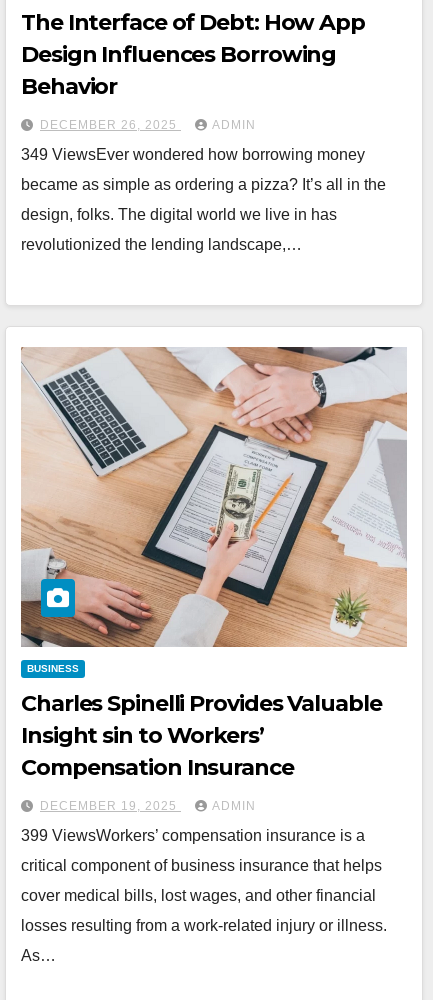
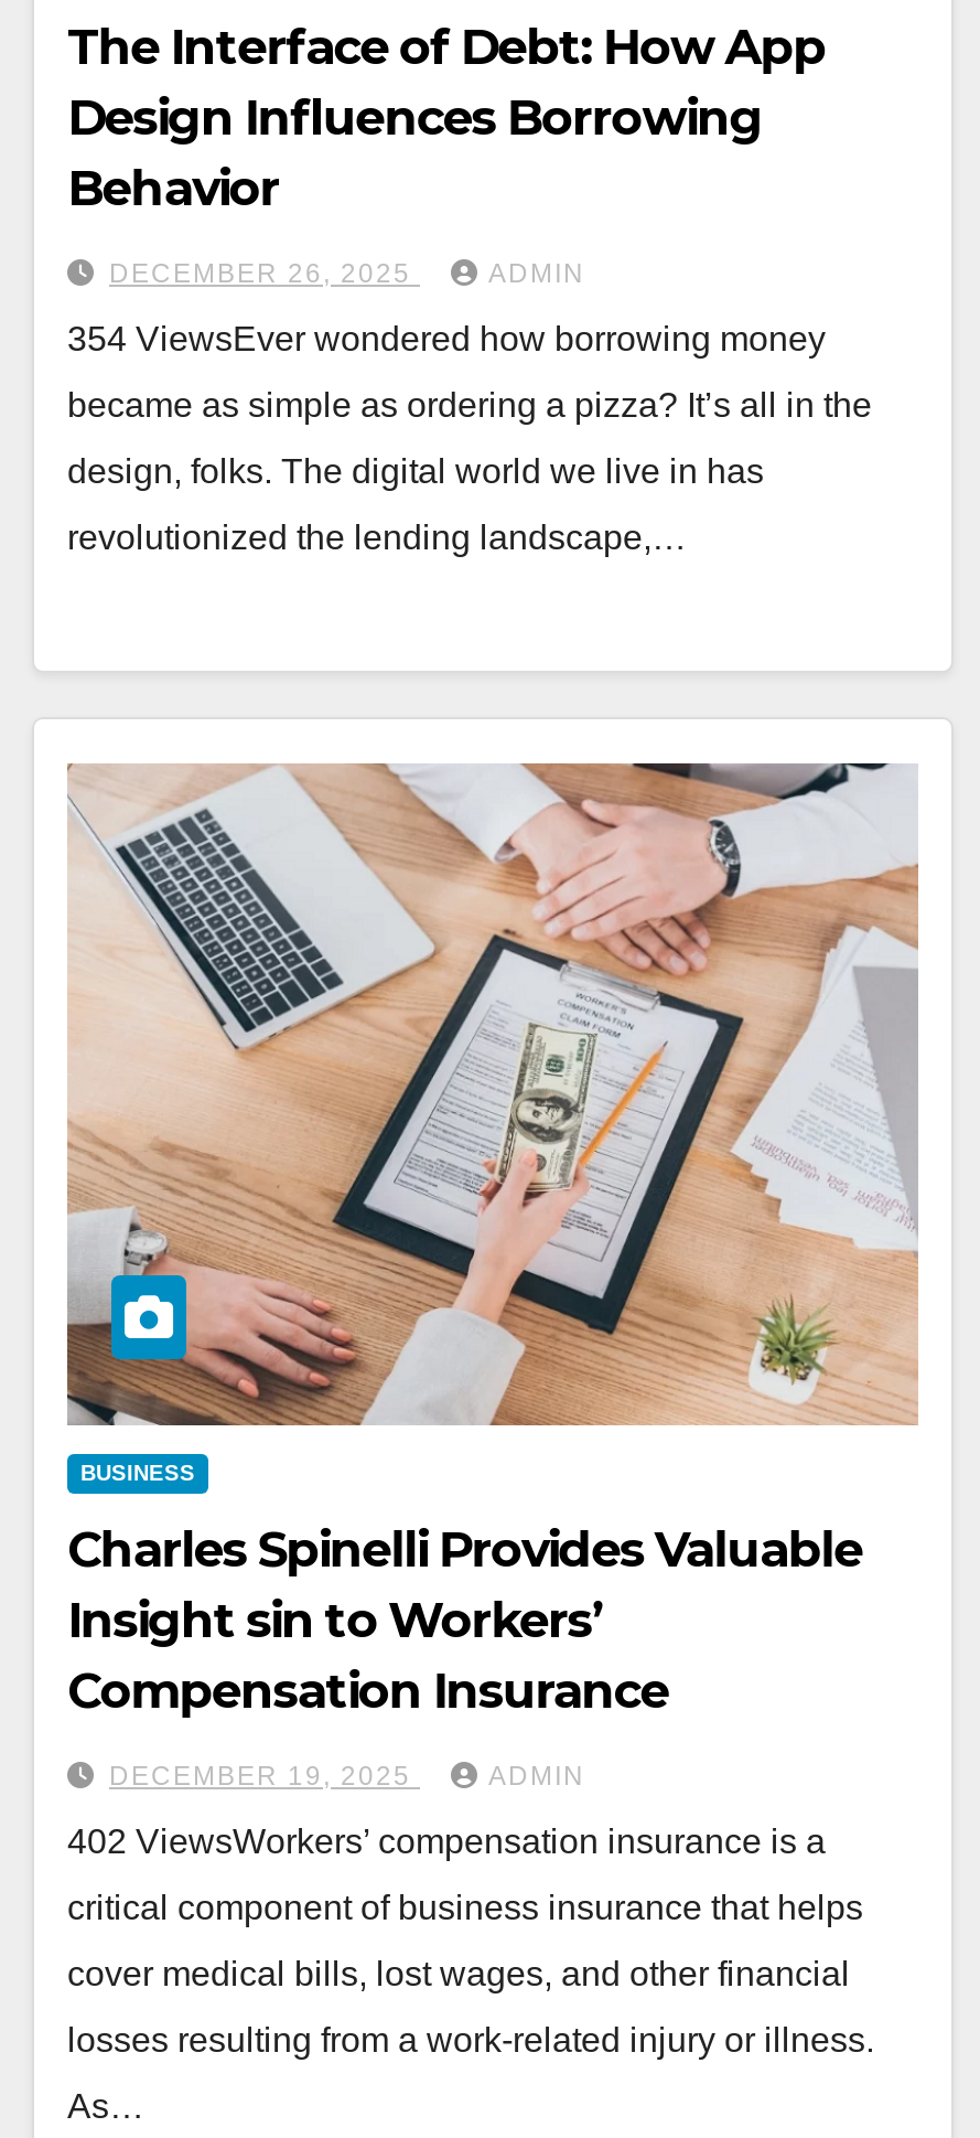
[21,146,365,163] 349 ViewsEver wondered how borrowing money -> [67,319,826,357] 354 ViewsEver wondered how borrowing money
[21,827,365,844] 399 ViewsWorkers’ compensation insurance is a -> [67,1823,826,1860] 402 ViewsWorkers’ compensation insurance is a

